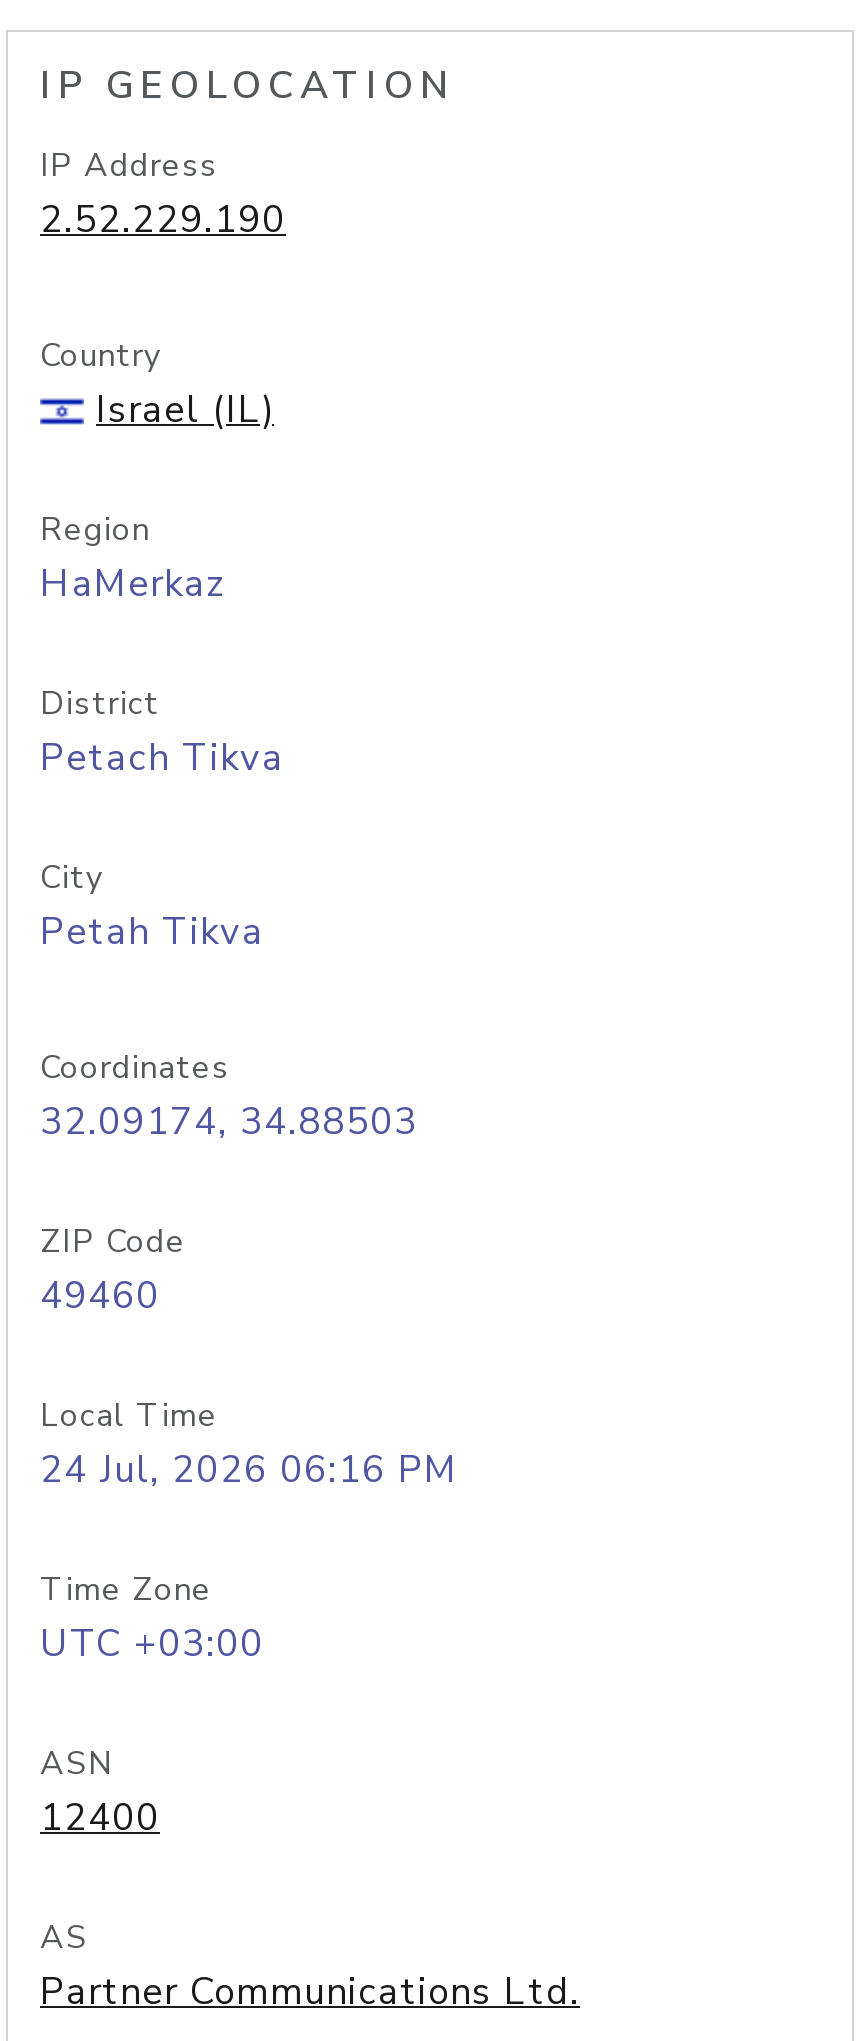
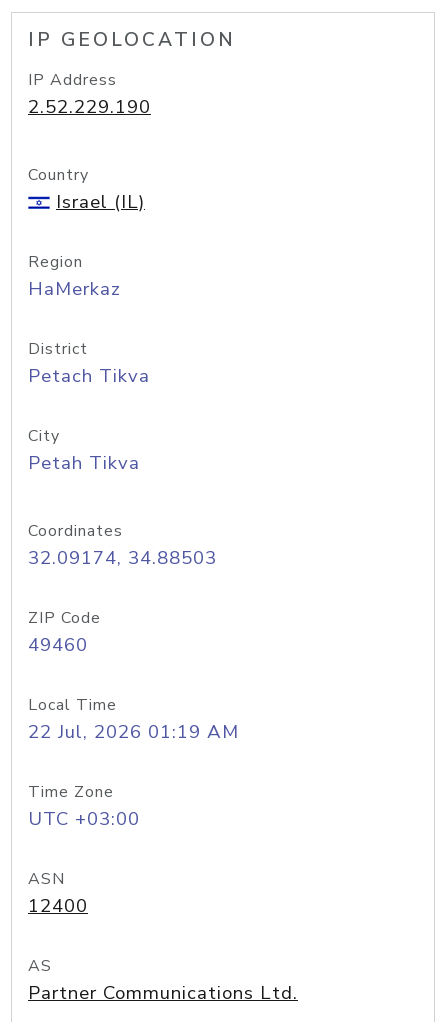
[40,1444,458,1496] 24 Jul, 2026 06:16 PM -> [28,719,239,745] 22 Jul, 2026 01:19 AM

